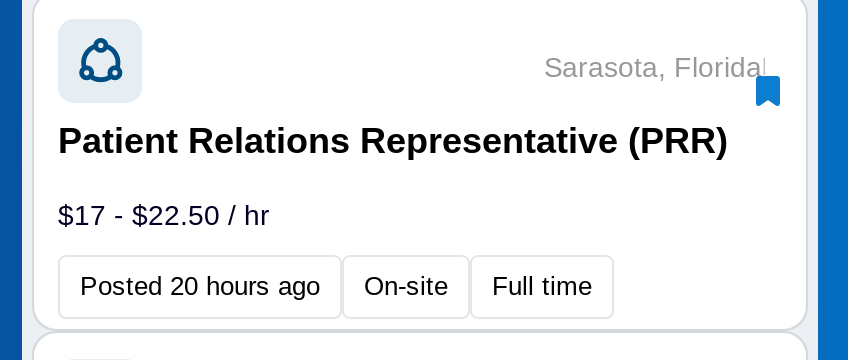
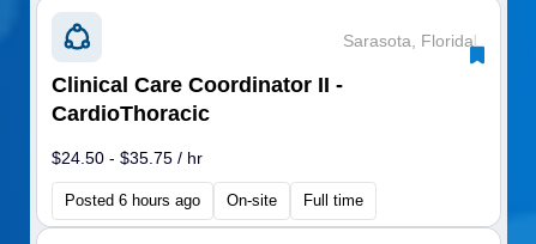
[58,122,728,162] Patient Relations Representative (PRR) -> [52,73,343,125] Clinical Care Coordinator II - | CardioThoracic
[58,200,270,232] $17 - $22.50 / hr -> [52,148,203,167] $24.50 - $35.75 / hr
[80,272,320,302] Posted 20 hours ago -> [65,191,200,209] Posted 6 hours ago

